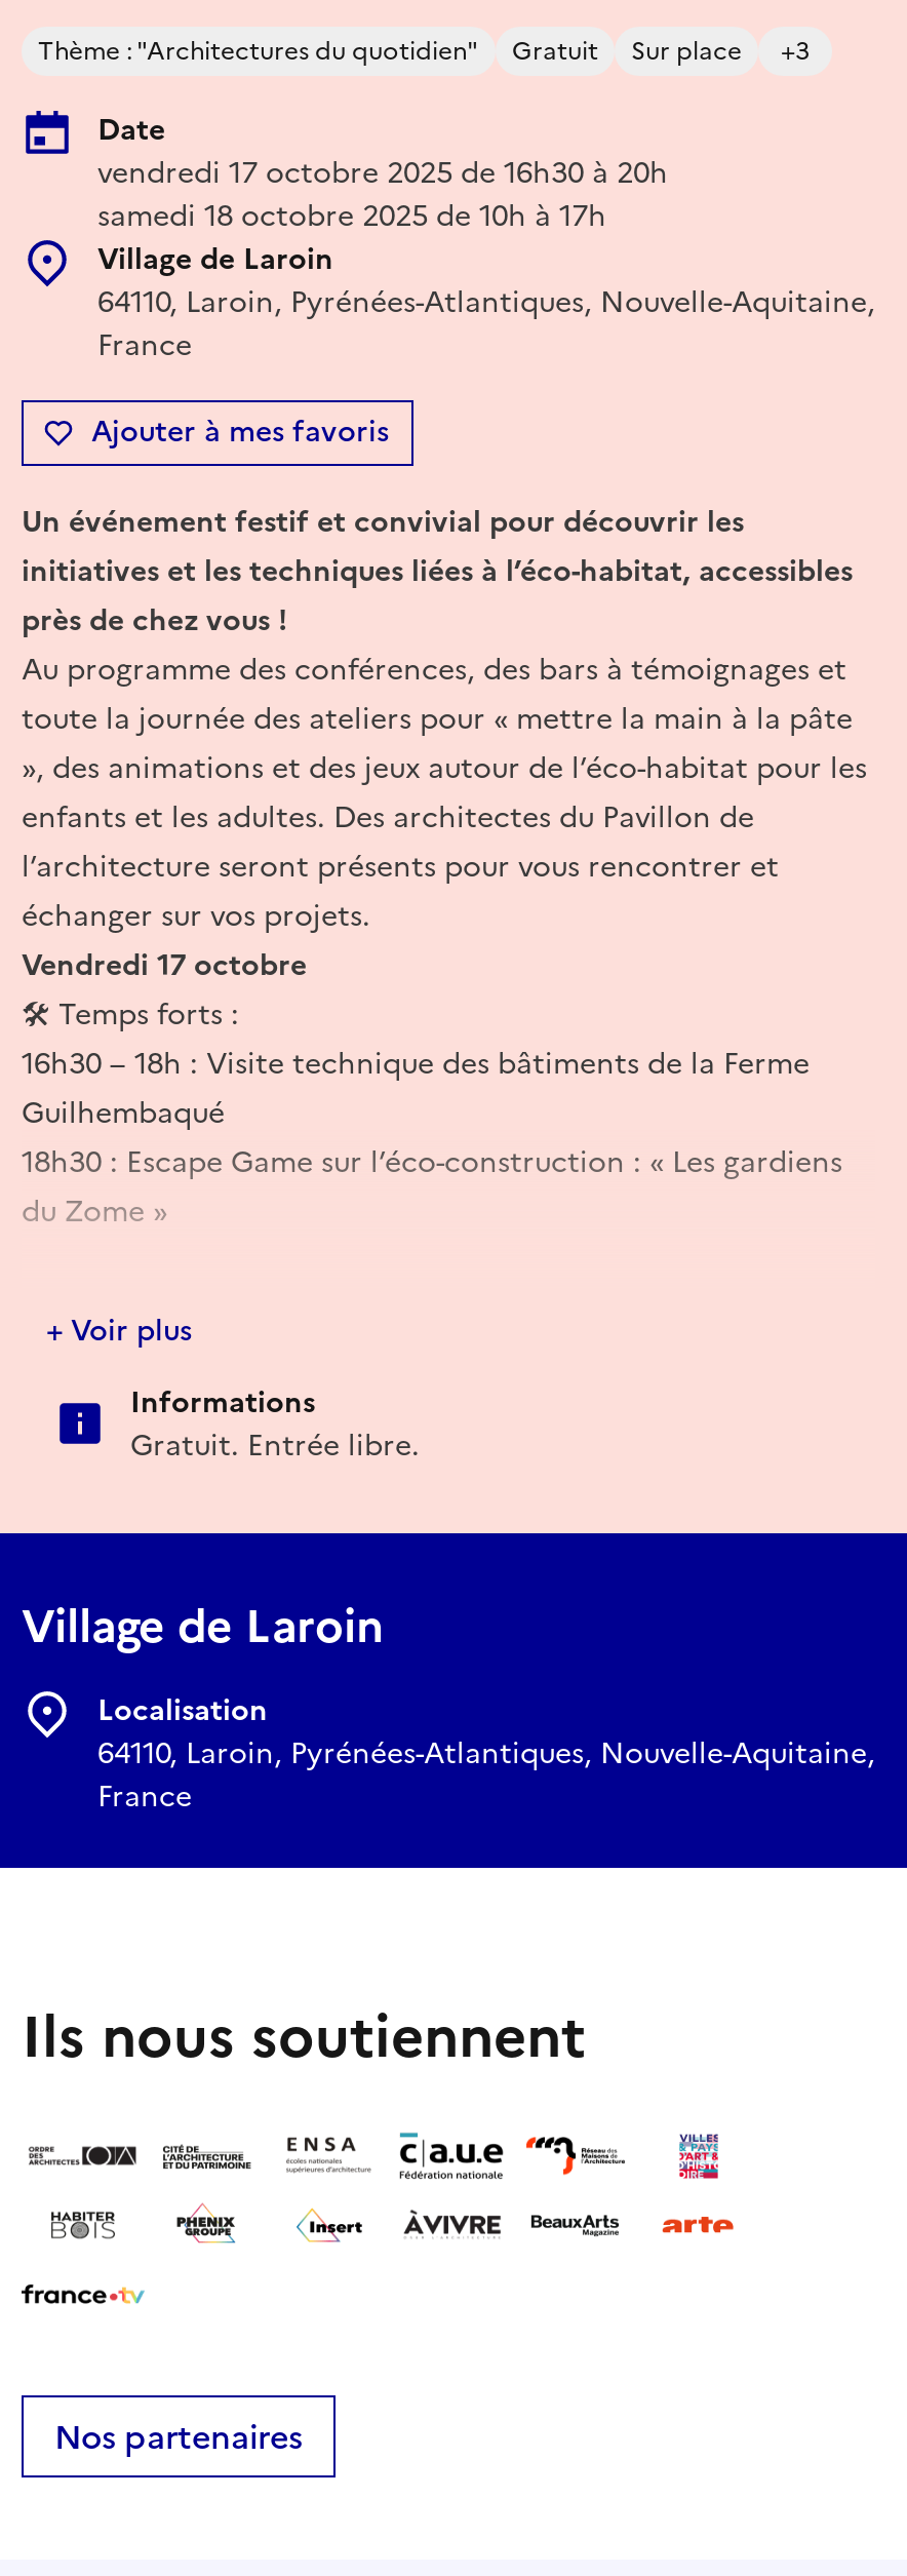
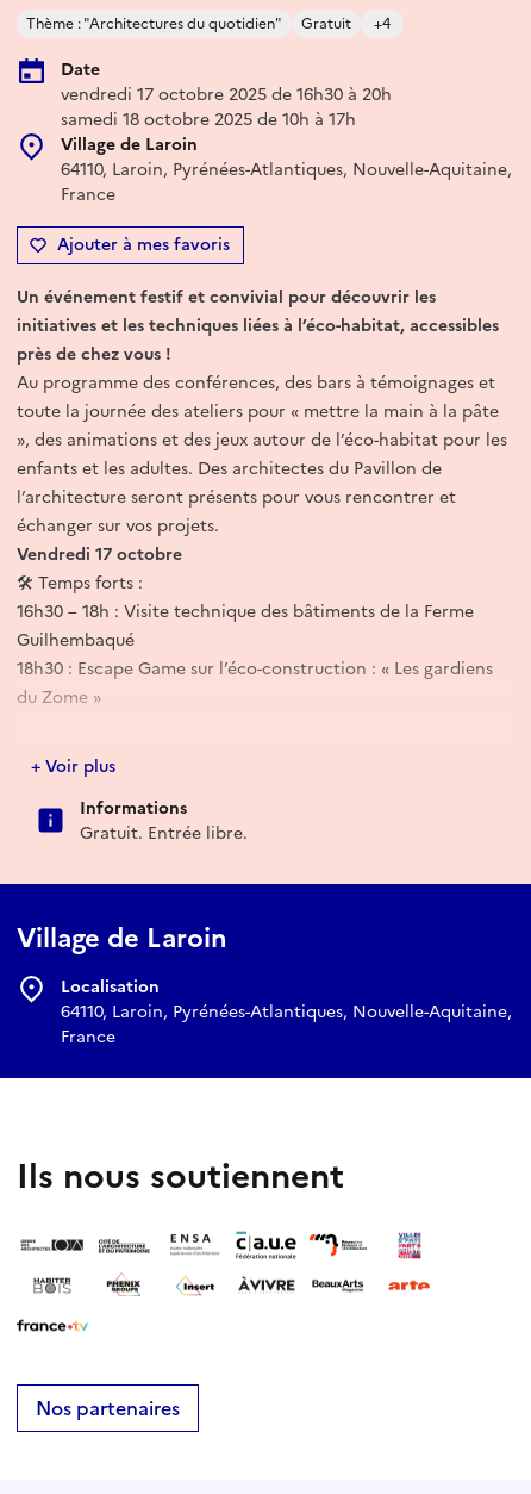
[631,32,810,69] Sur place | +3 -> [374,13,391,34] +4

